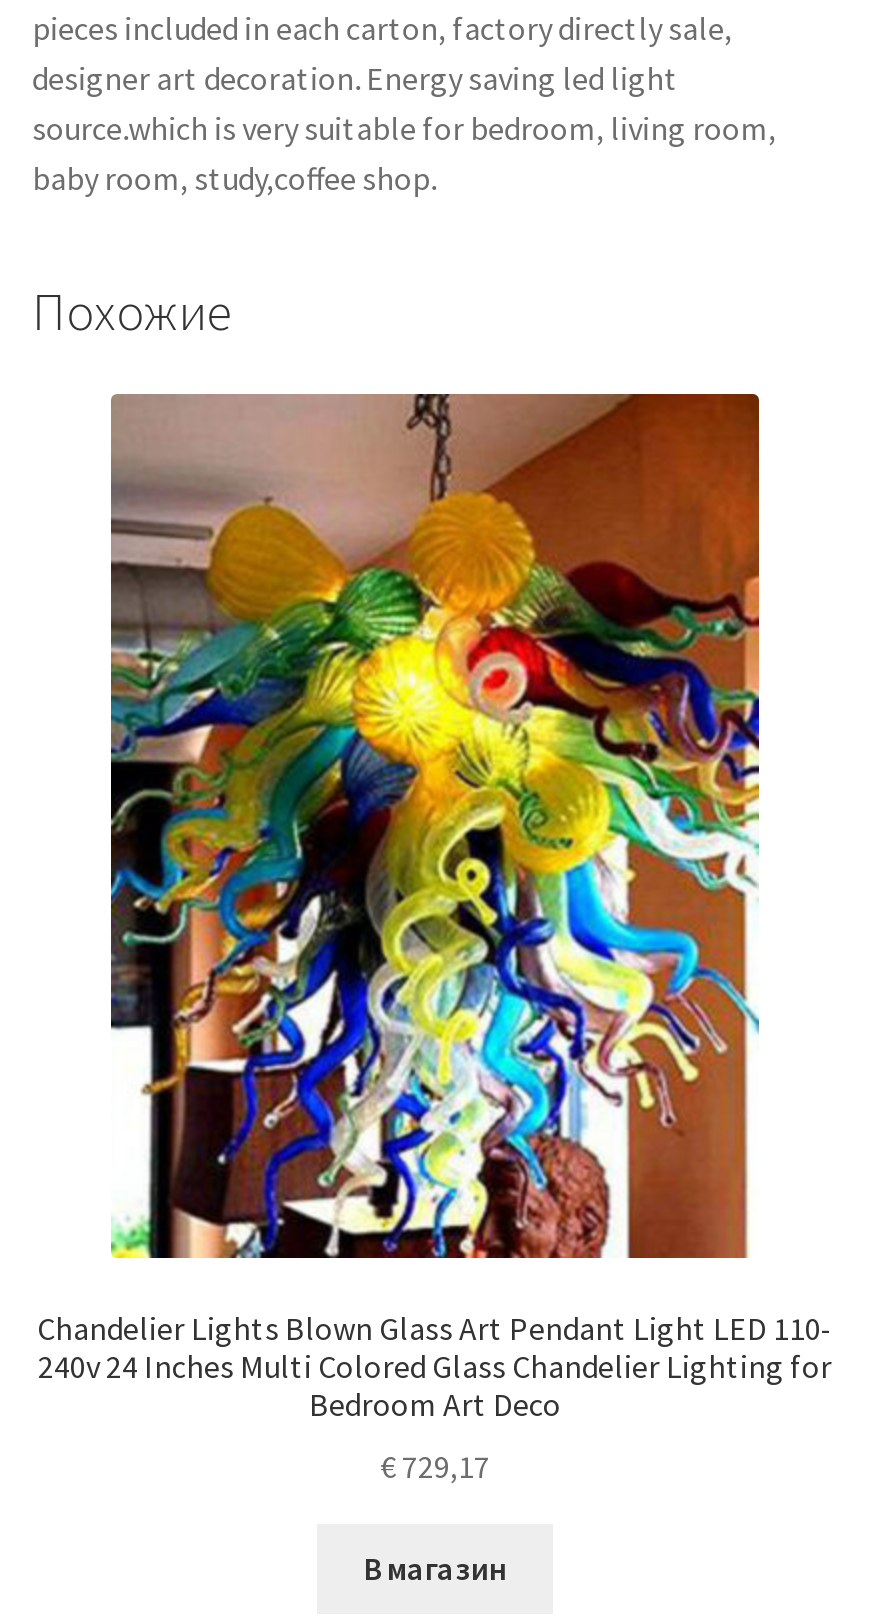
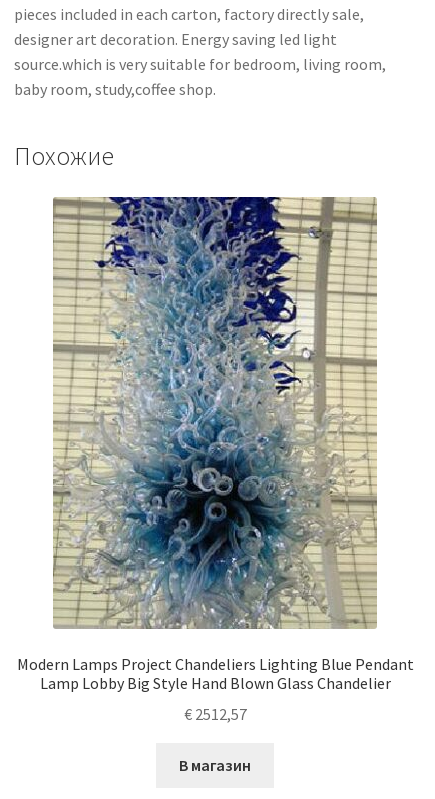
[37,392,833,1425] [image] | Chandelier Lights Blown Glass Art Pendant Light LED 110- | 240v 24 Inches Multi Colored Glass Chandelier Lighting for | Bedroom Art Deco -> [16,196,413,693] [image] | Modern Lamps Project Chandeliers Lighting Blue Pendant | Lamp Lobby Big Style Hand Blown Glass Chandelier
[380,1446,490,1486] €729,17 -> [183,704,246,724] €2512,57

